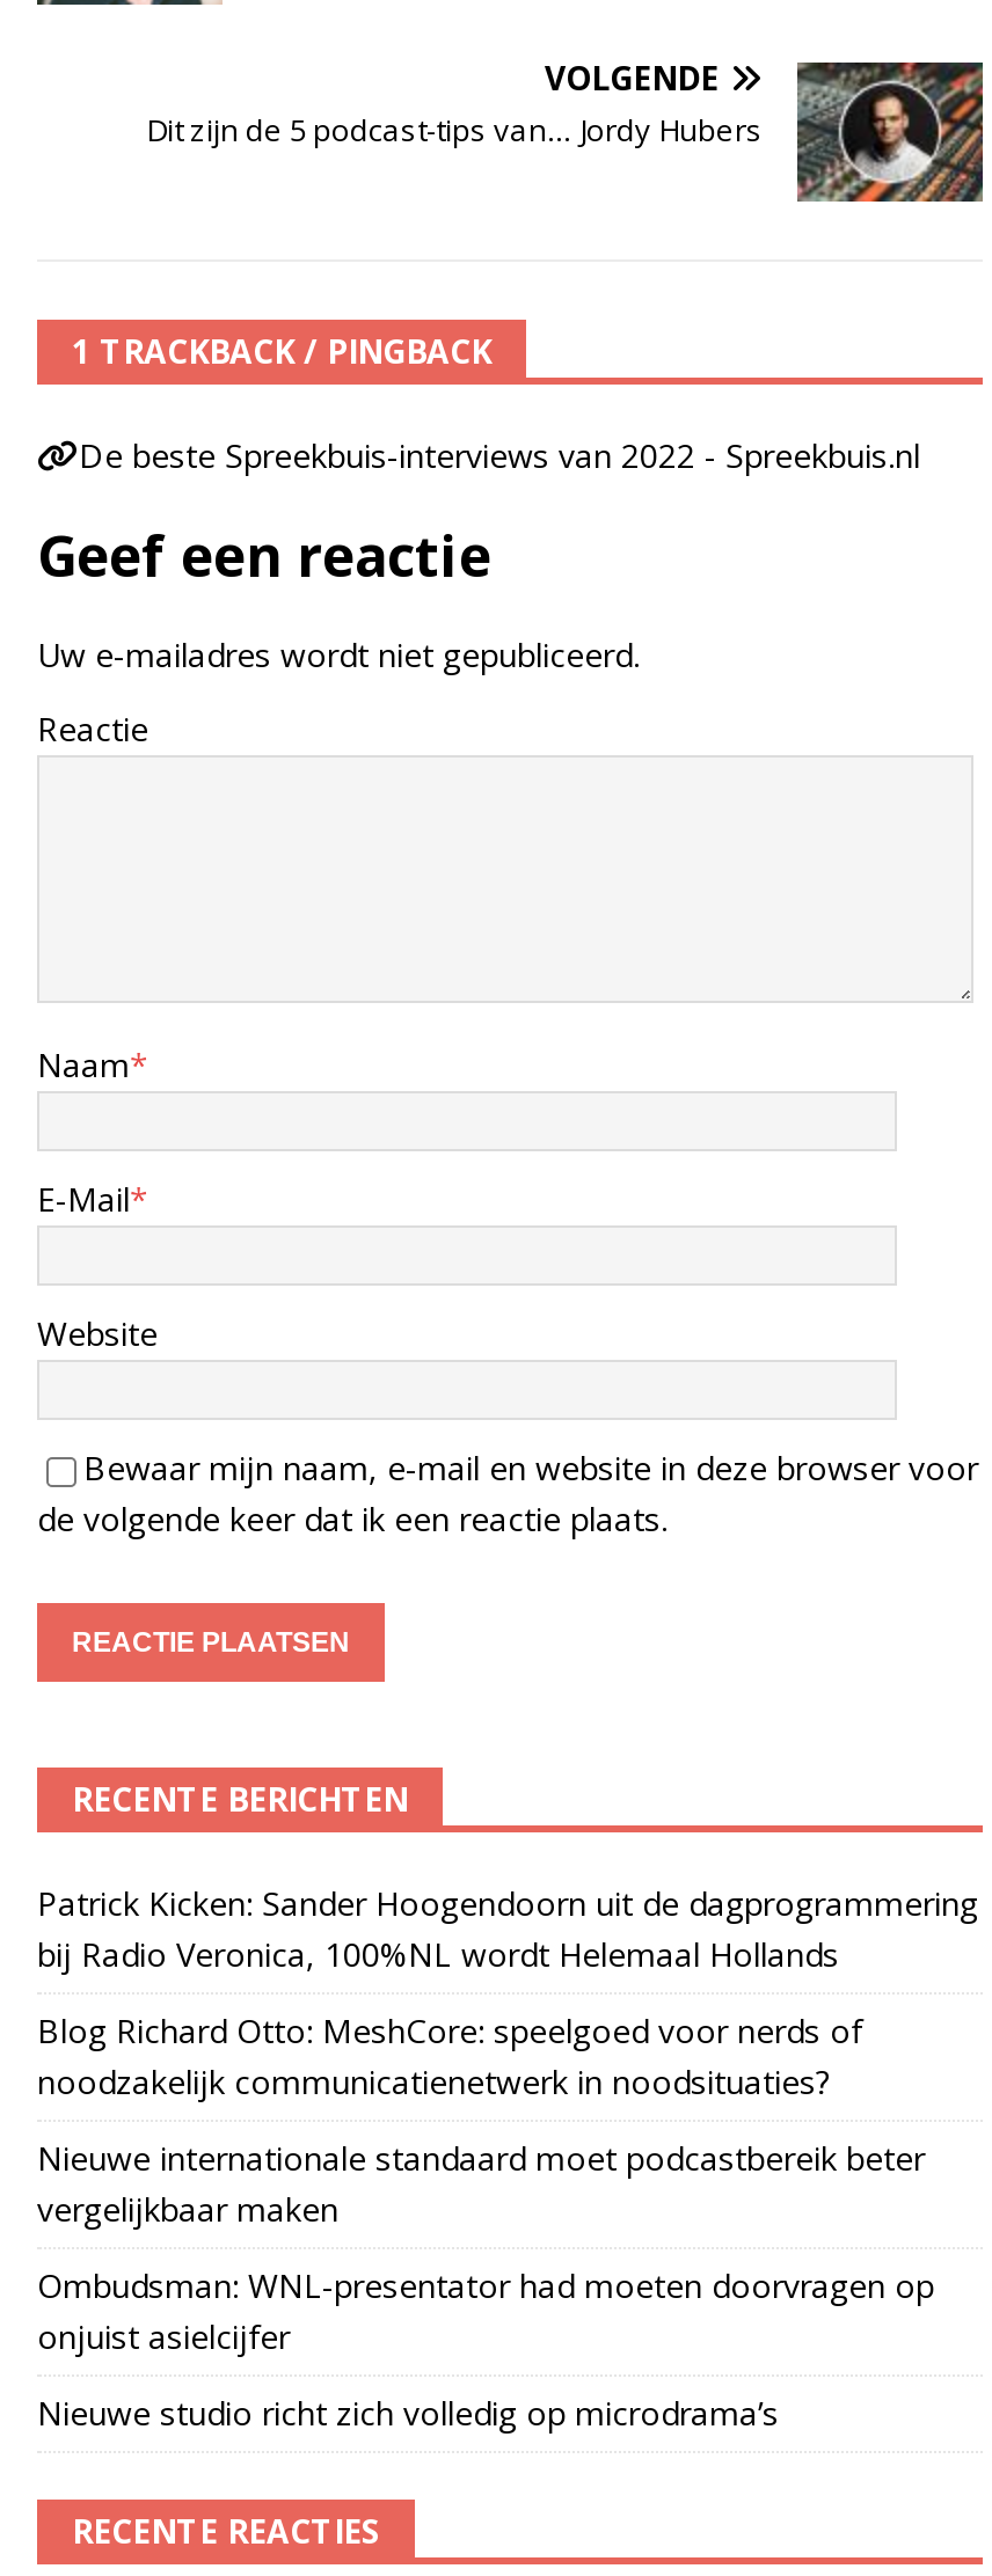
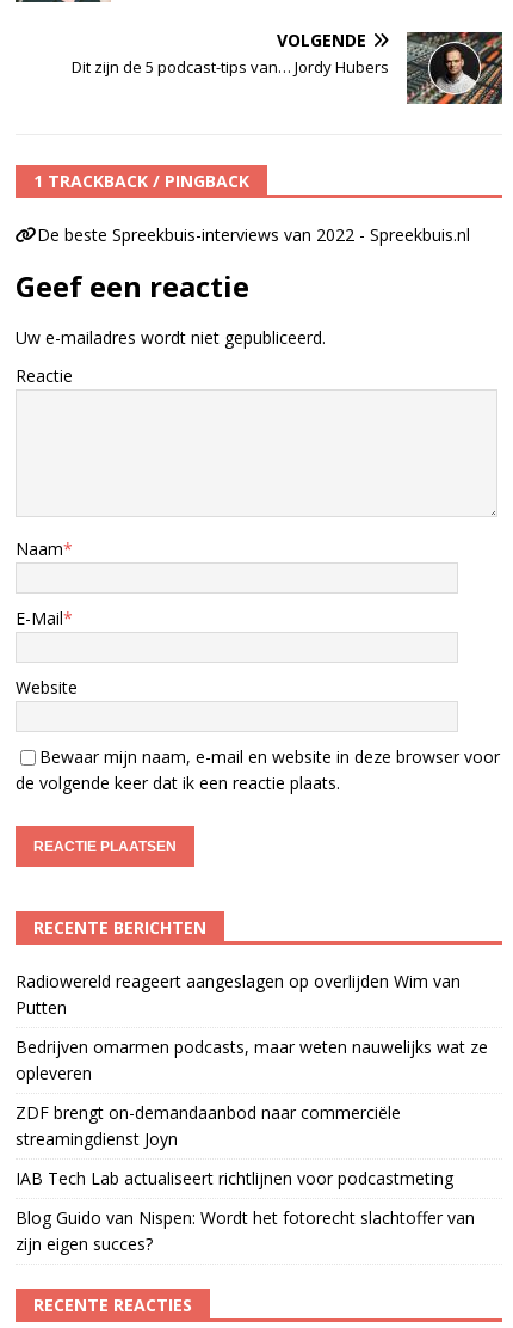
[37,1880,978,1975] Patrick Kicken: Sander Hoogendoorn uit de dagprogrammering | bij Radio Veronica, 100%NL wordt Helemaal Hollands -> [16,969,461,1018] Radiowereld reageert aangeslagen op overlijden Wim van | Putten
[37,2008,862,2103] Blog Richard Otto: MeshCore: speelgoed voor nerds of | noodzakelijk communicatienetwerk in noodsituaties? -> [16,1035,488,1084] Bedrijven omarmen podcasts, maar weten nauwelijks wat ze | opleveren
[37,2135,925,2230] Nieuwe internationale standaard moet podcastbereik beter | vergelijkbaar maken -> [16,1101,401,1150] ZDF brengt on-demandaanbod naar commerciële | streamingdienst Joyn
[37,2263,934,2358] Ombudsman: WNL-presentator had moeten doorvragen op | onjuist asielcijfer -> [16,1166,453,1189] IAB Tech Lab actualiseert richtlijnen voor podcastmeting
[37,2390,779,2434] Nieuwe studio richt zich volledig op microdrama’s -> [16,1206,475,1255] Blog Guido van Nispen: Wordt het fotorecht slachtoffer van | zijn eigen succes?

